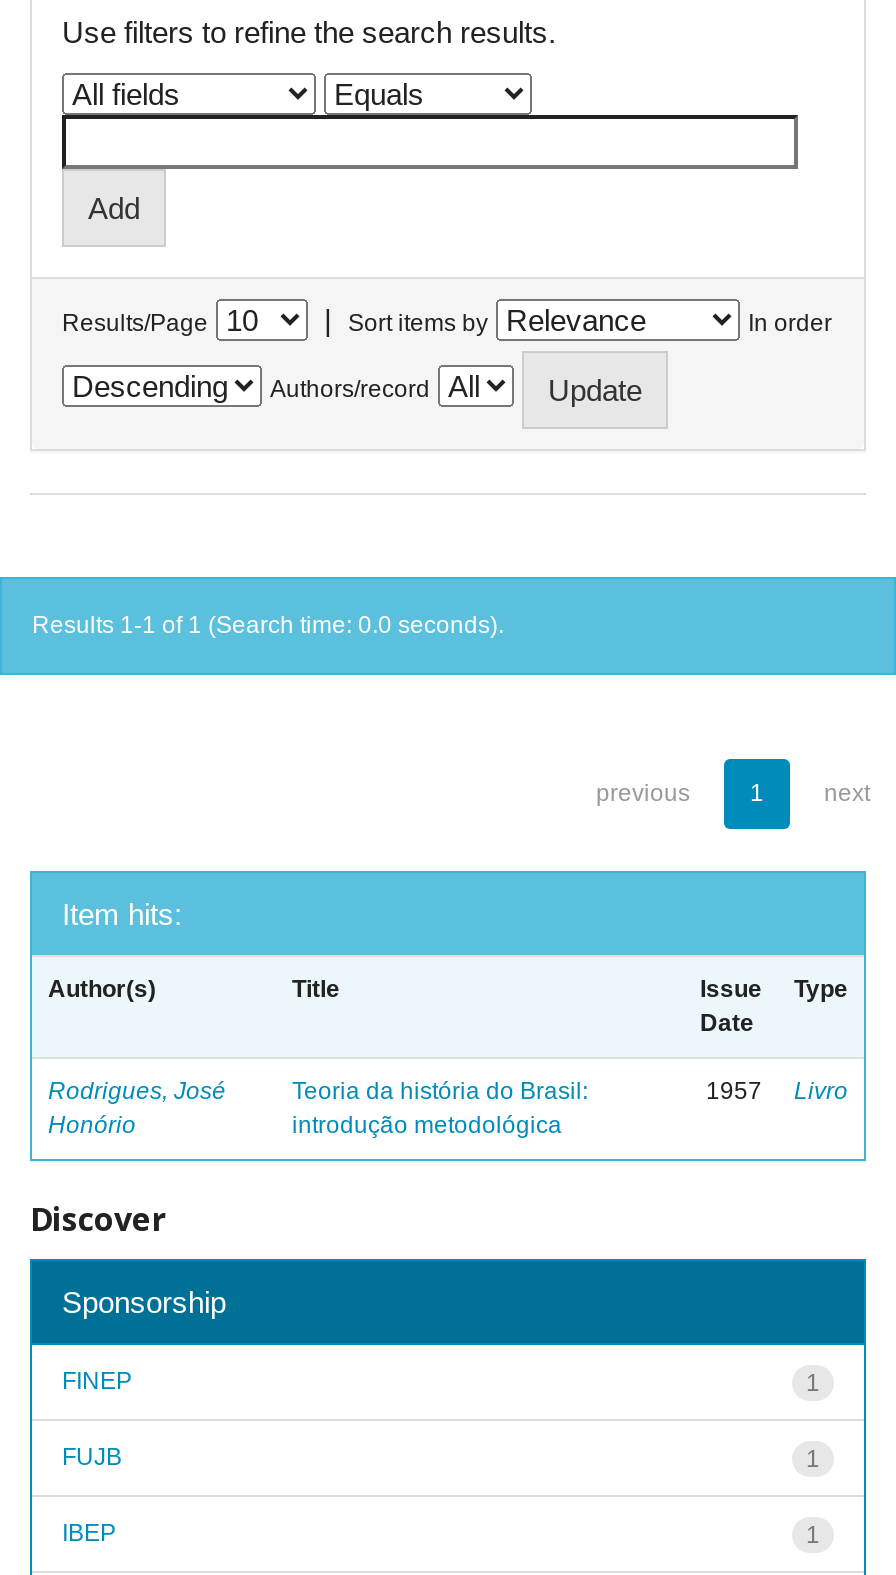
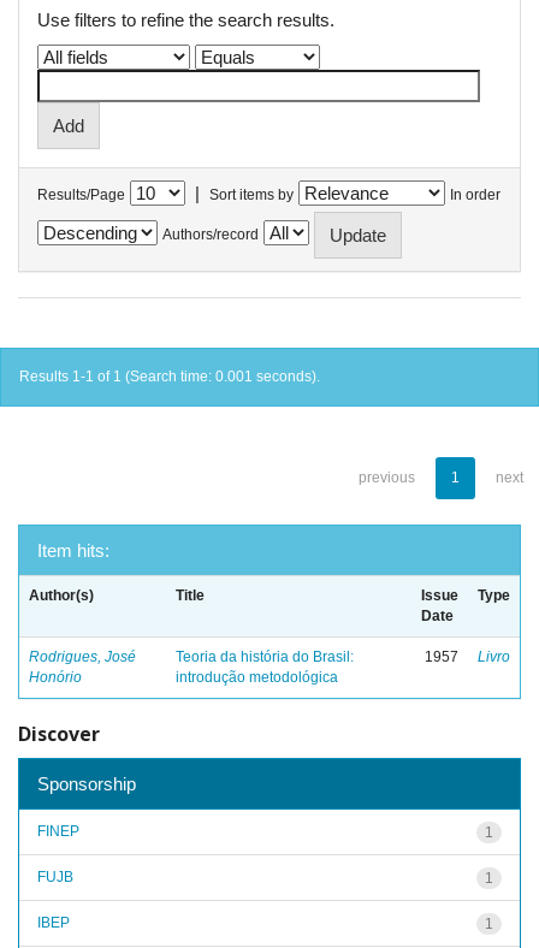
[32,611,504,639] Results 1-1 of 1 (Search time: 0.0 seconds). -> [19,368,320,385] Results 1-1 of 1 (Search time: 0.001 seconds).

